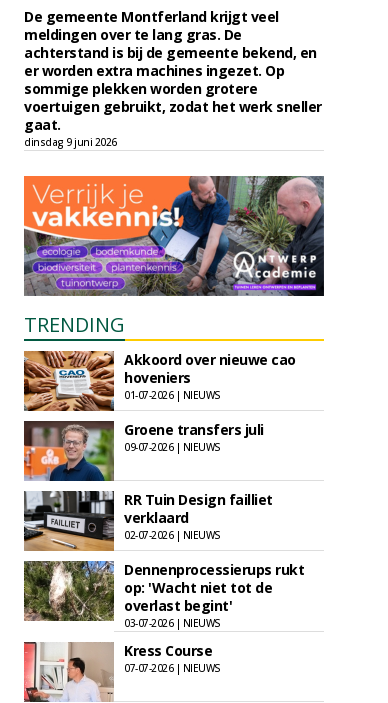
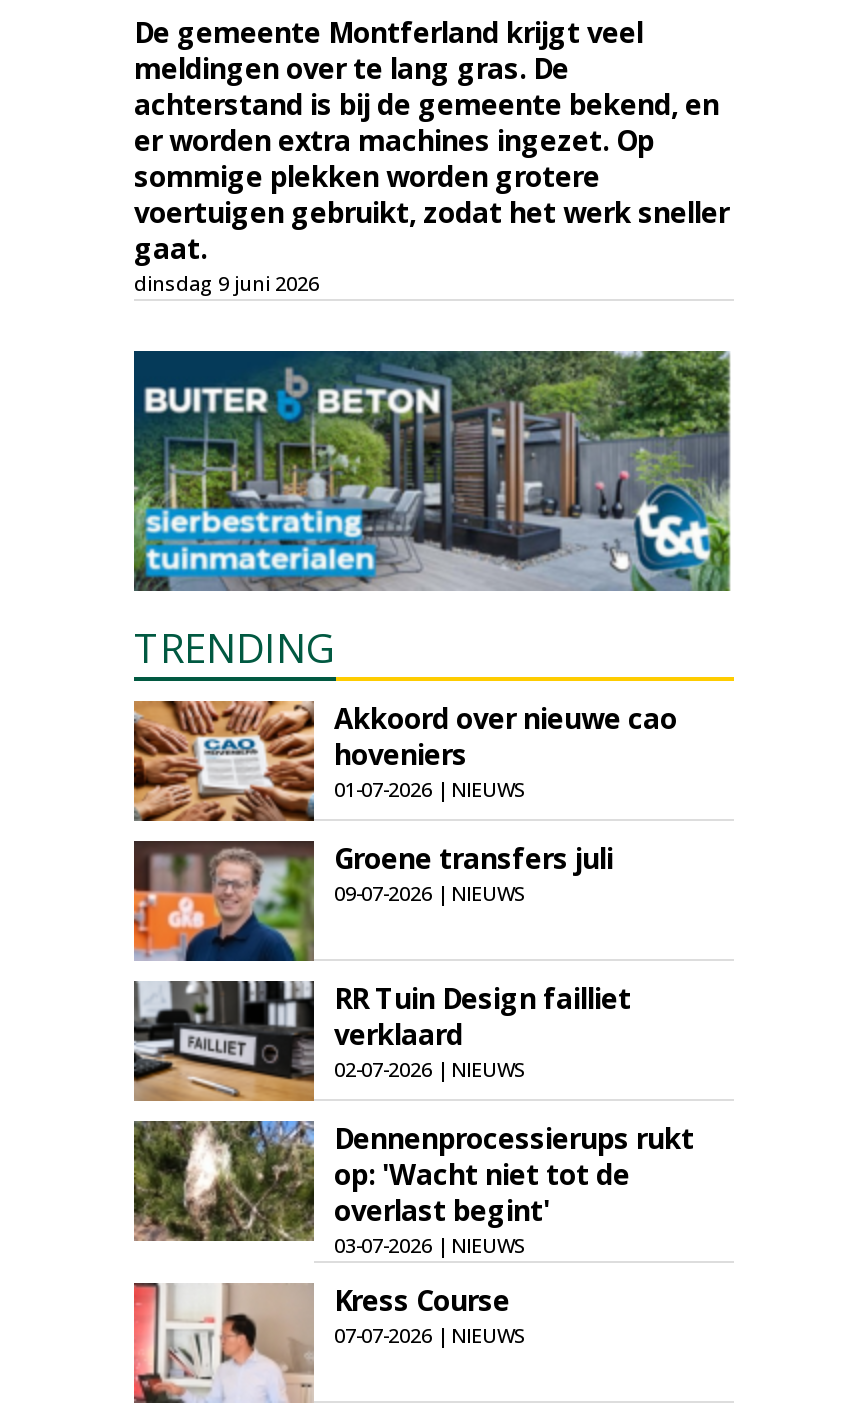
[23,175,325,297] [image] -> [132,349,734,593] [image]

